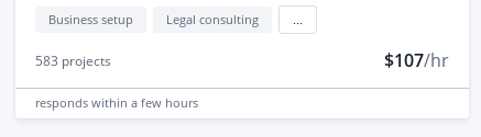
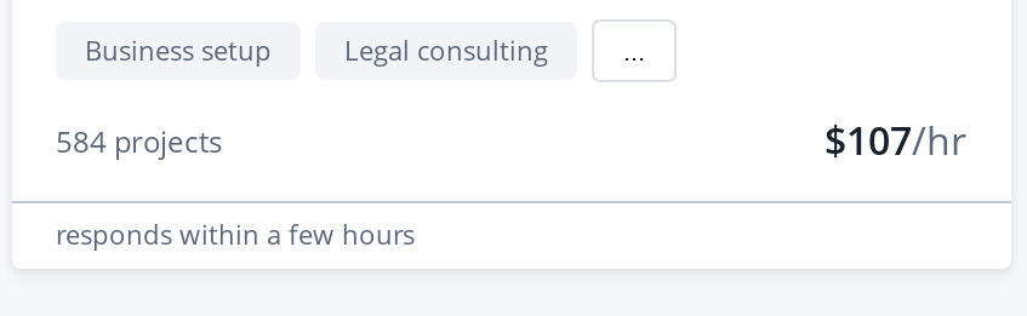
[35,51,111,70] 583 projects -> [56,120,223,162] 584 projects

